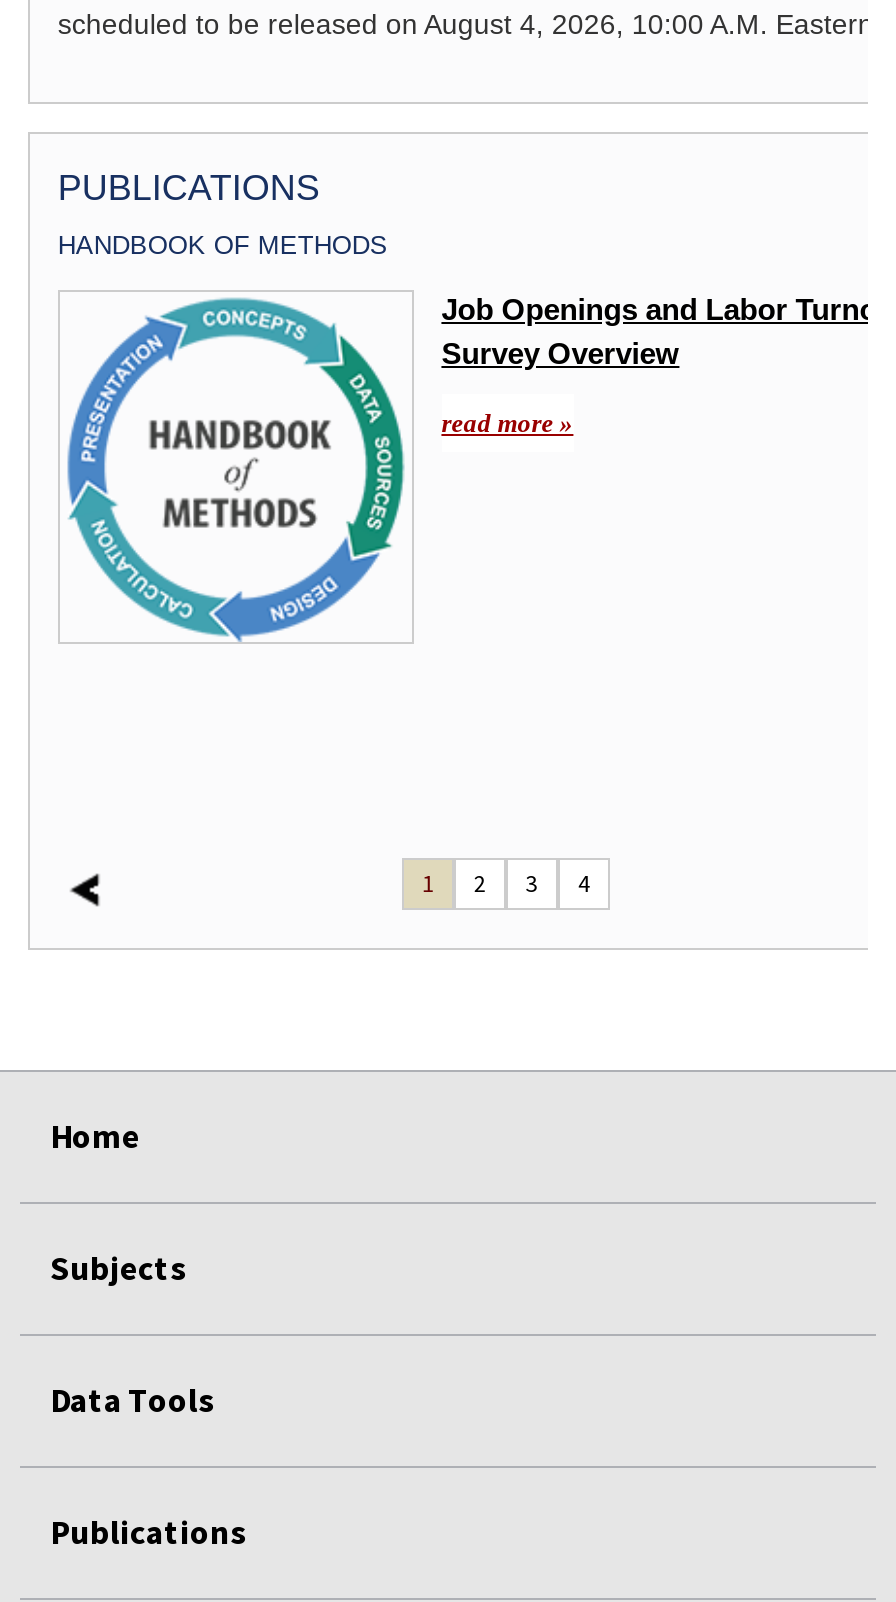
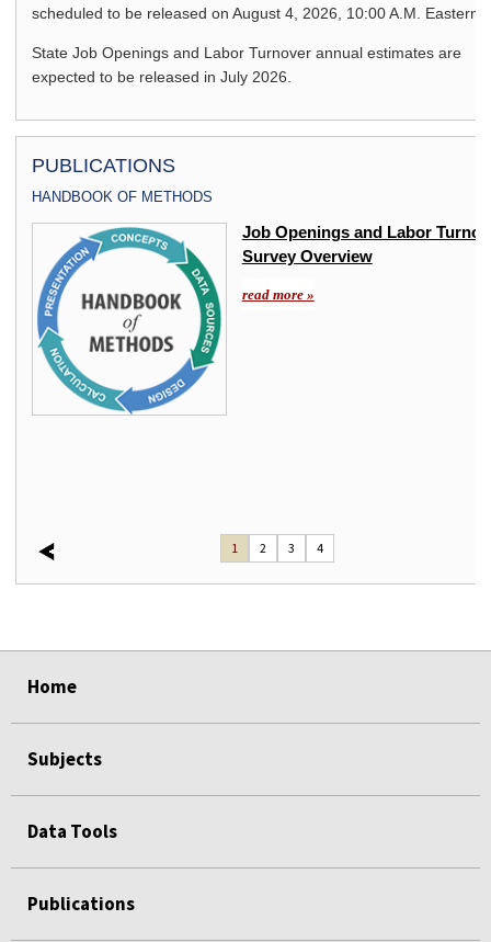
none -> [32,44,461,85] State Job Openings and Labor Turnover annual estimates are | expected to be released in July 2026.

